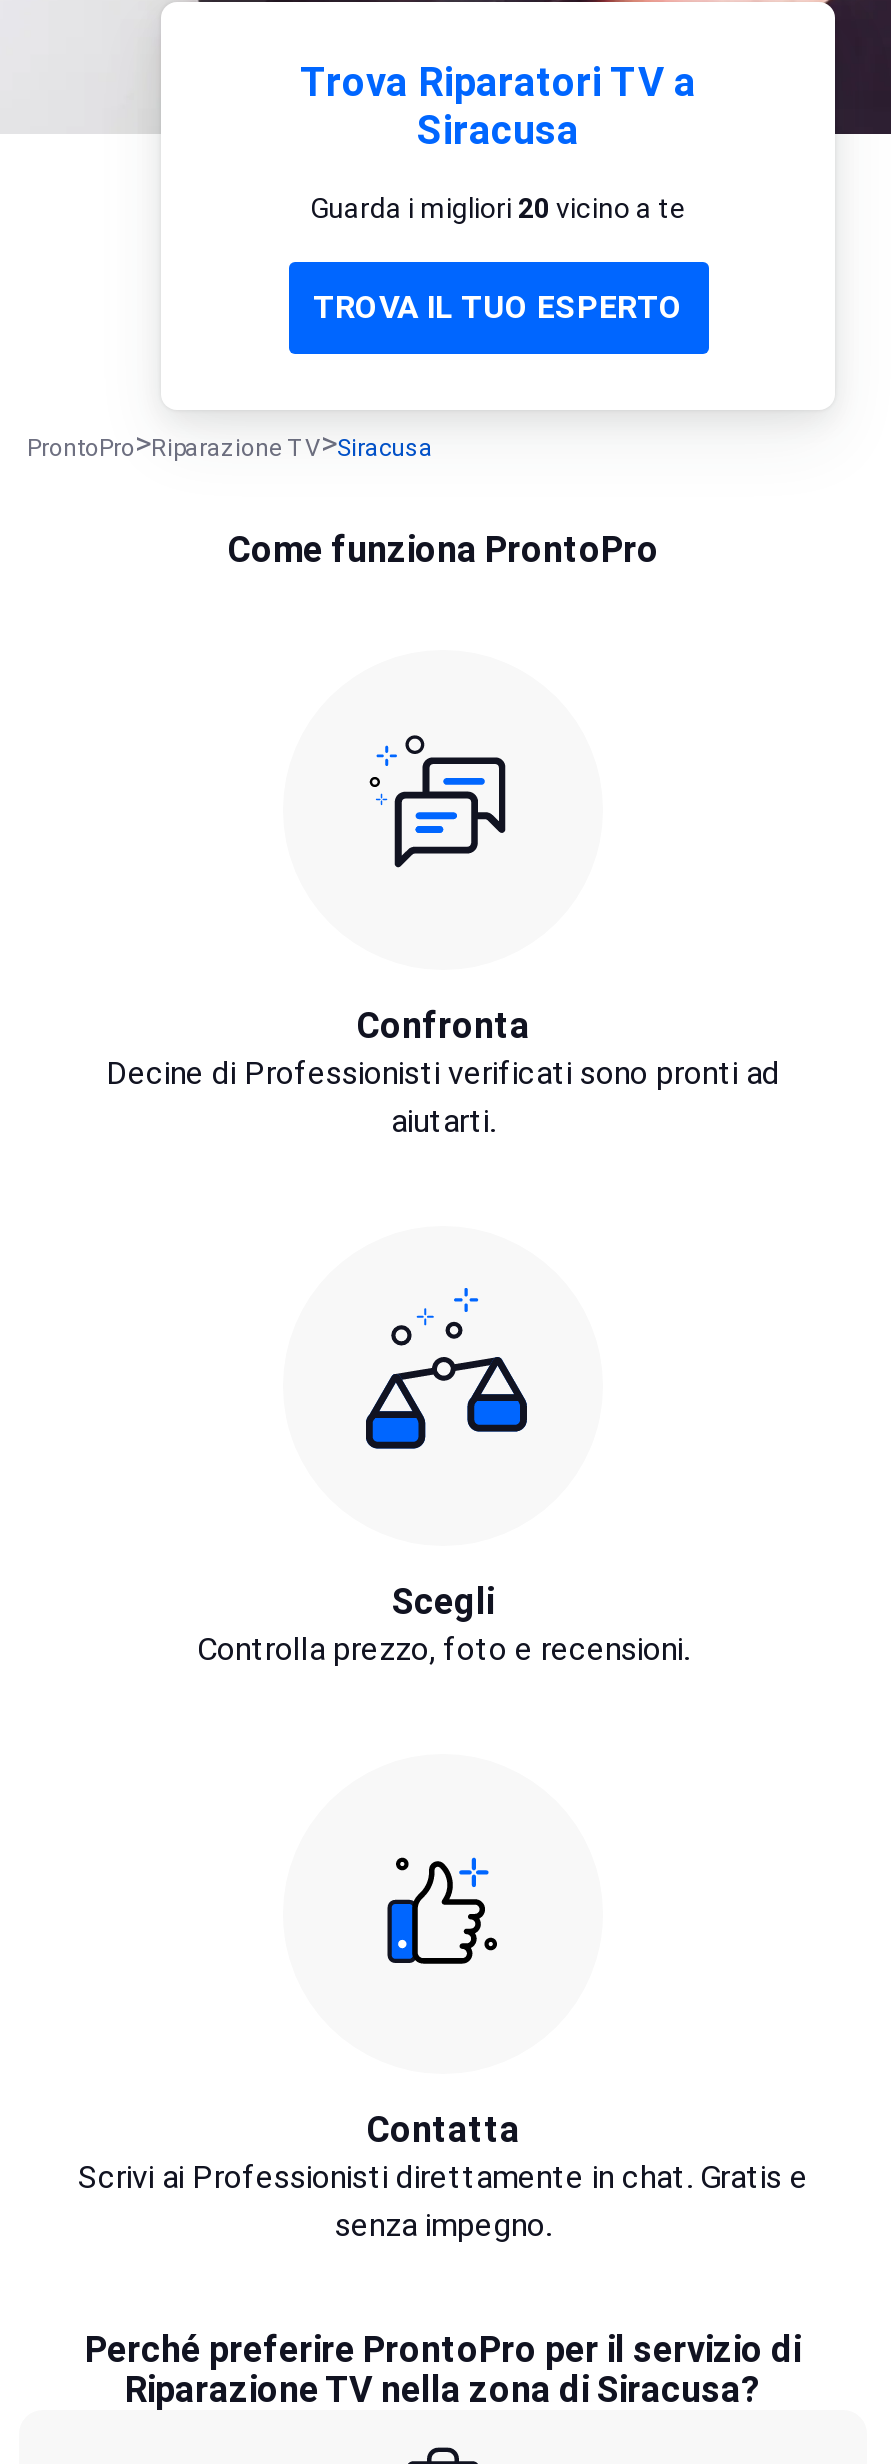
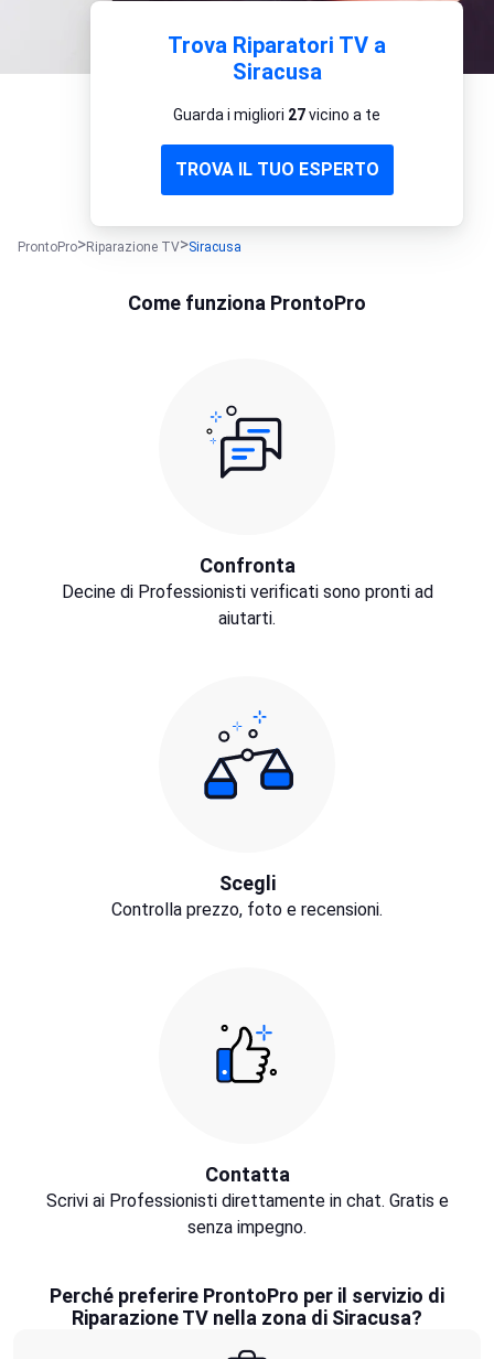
[310,192,686,224] Guarda i migliori 20 vicino a te -> [173,106,380,123] Guarda i migliori 27 vicino a te

